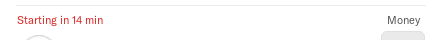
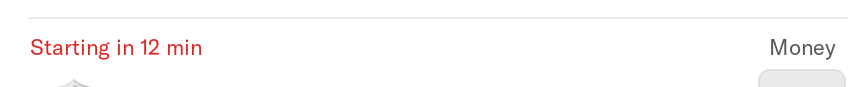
[17,13,103,27] Starting in 14 min -> [30,33,202,61] Starting in 12 min

